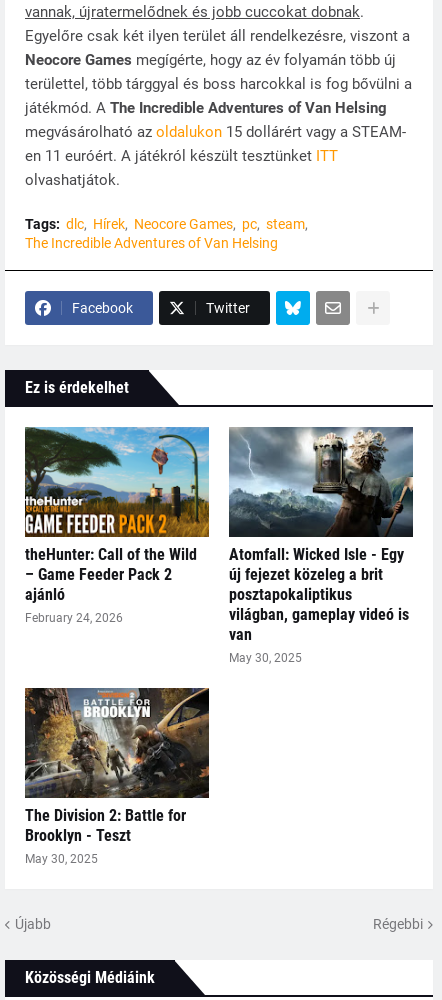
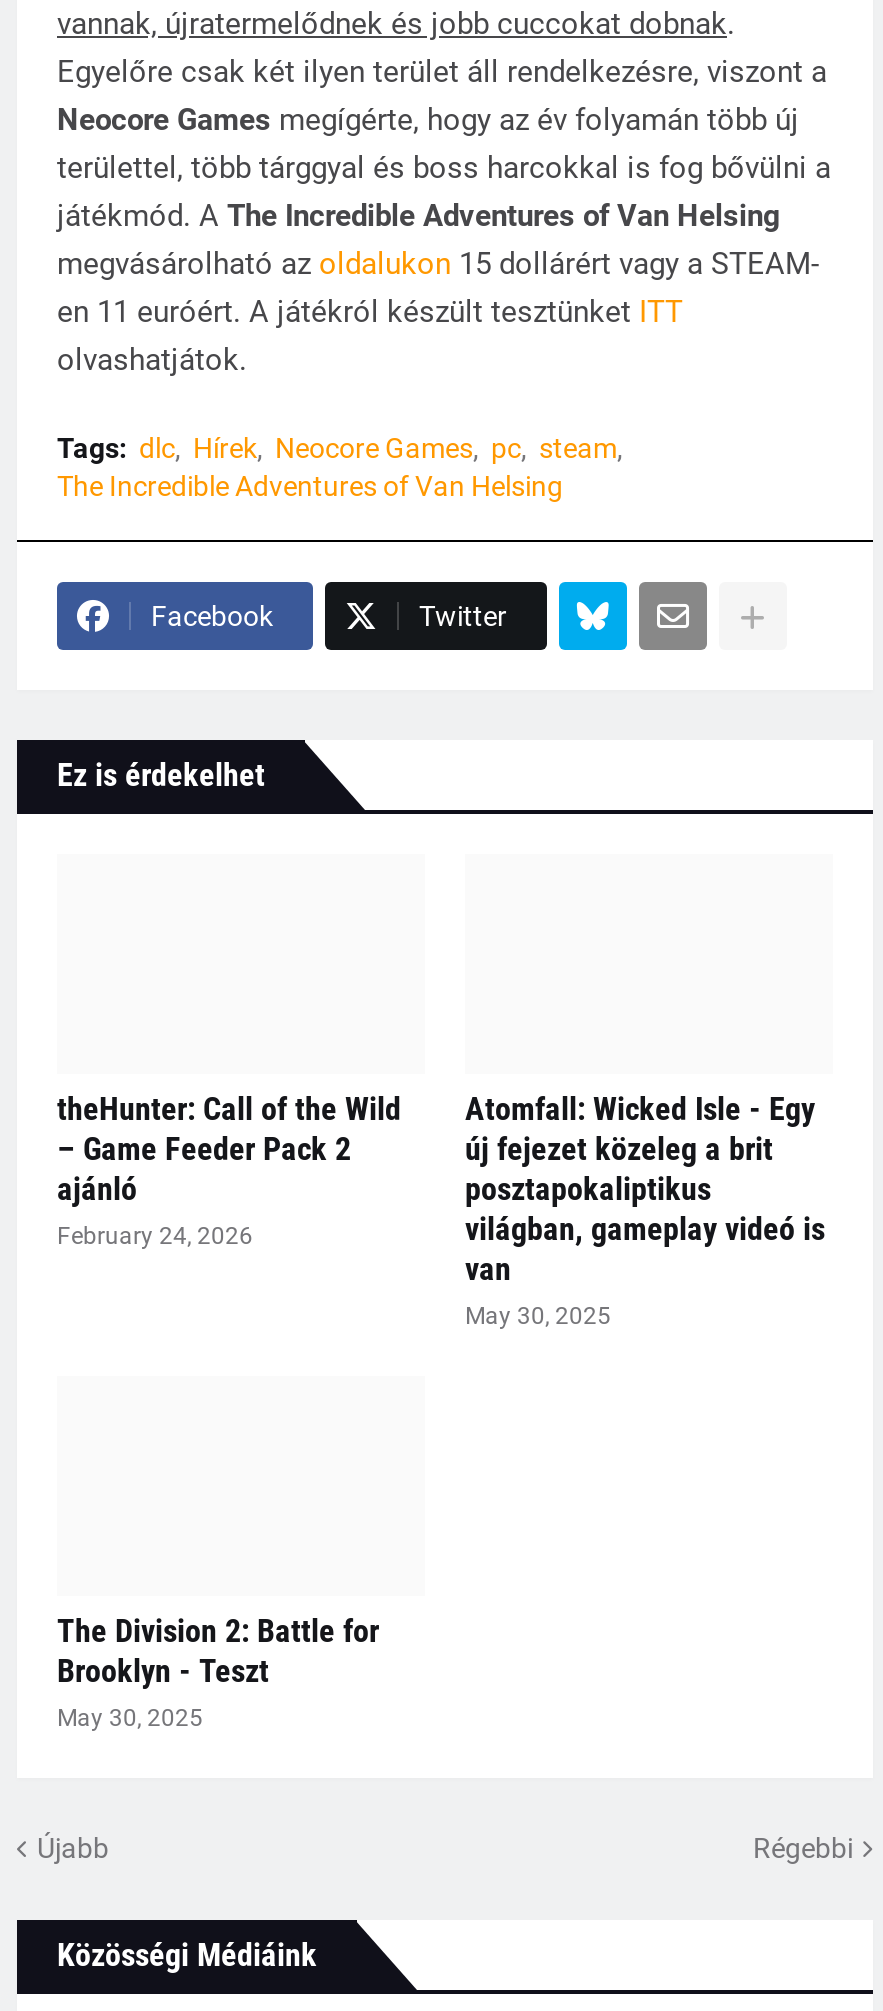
[24,426,210,538] [image] -> none
[228,426,414,538] [image] -> none
[24,687,210,799] [image] -> none

